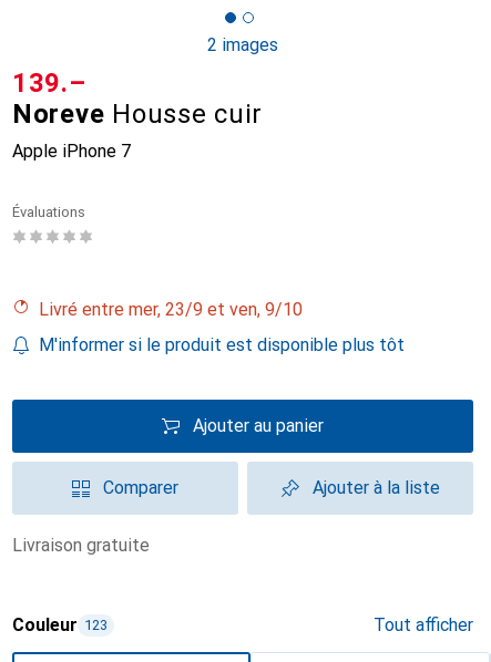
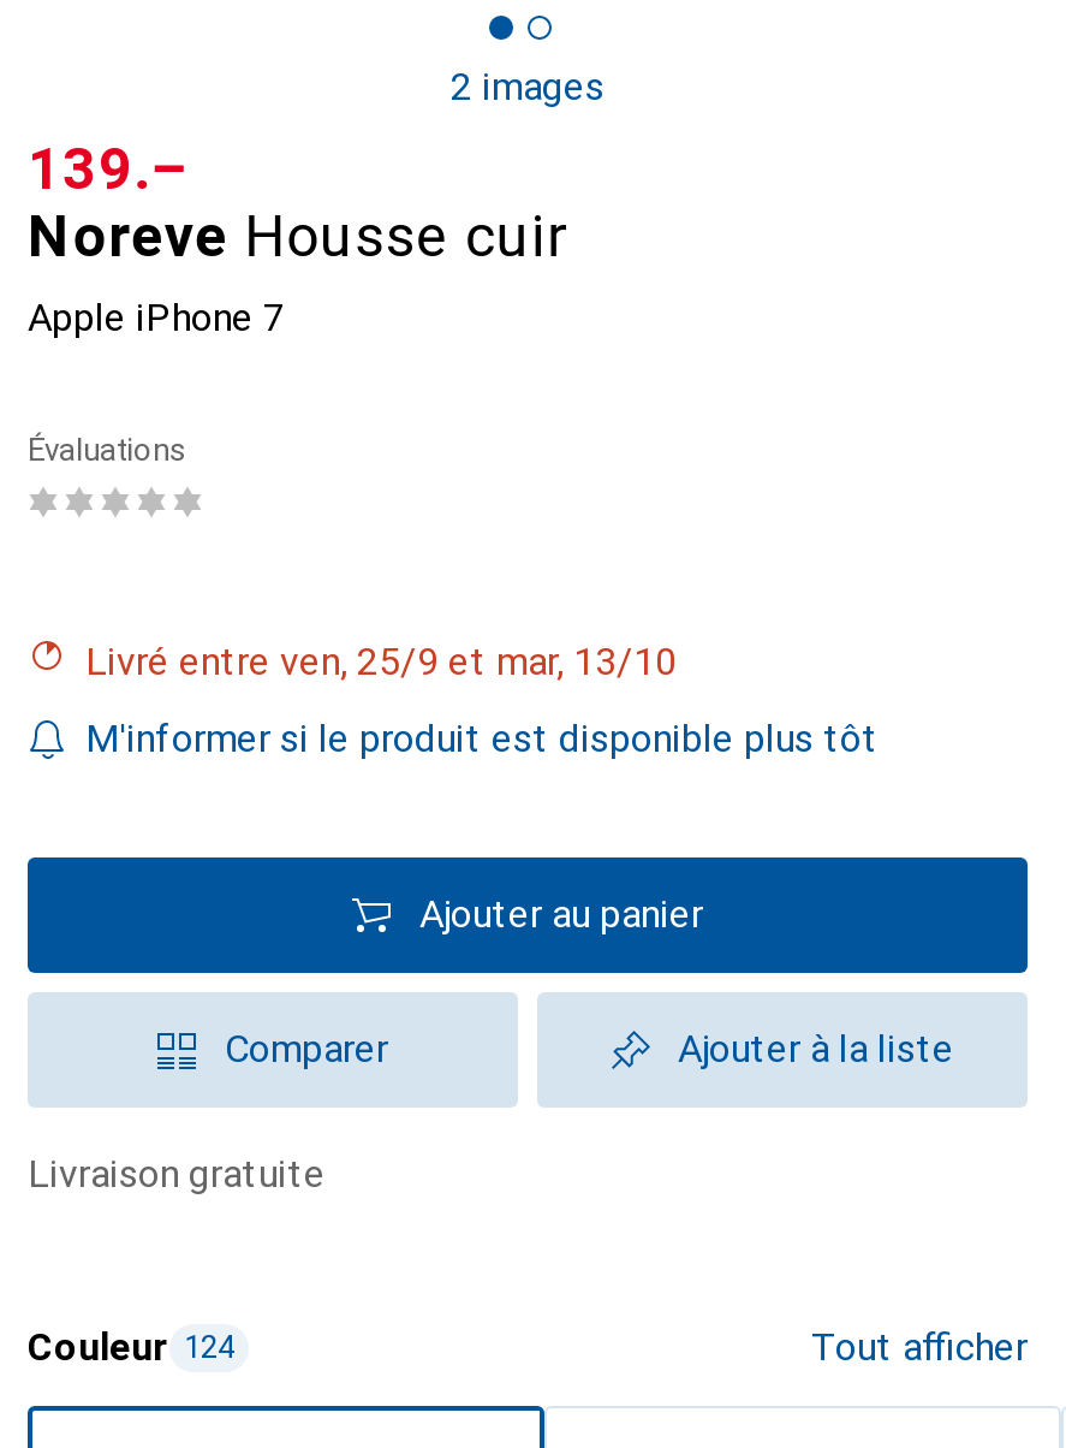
[49,299,303,320] Livré entre mer, 23/9 et ven, 9/10 -> [107,639,677,684] Livré entre ven, 25/9 et mar, 13/10
[12,614,108,635] Couleur 123 -> [28,1324,234,1370] Couleur 124

